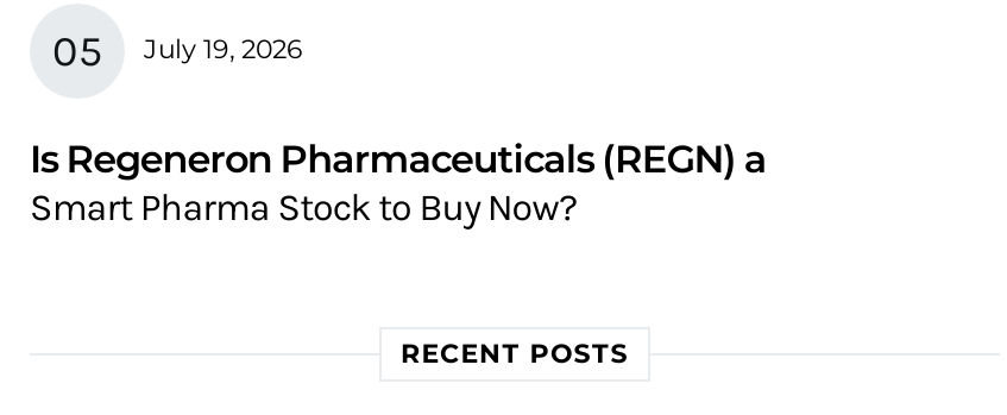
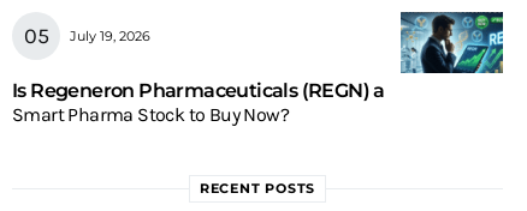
none -> [399,11,504,74] [image]

